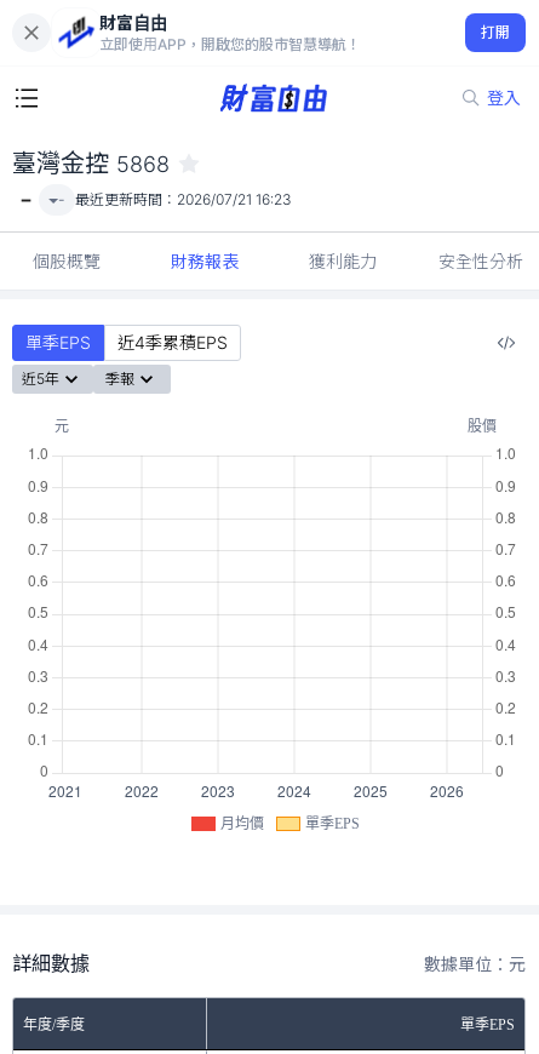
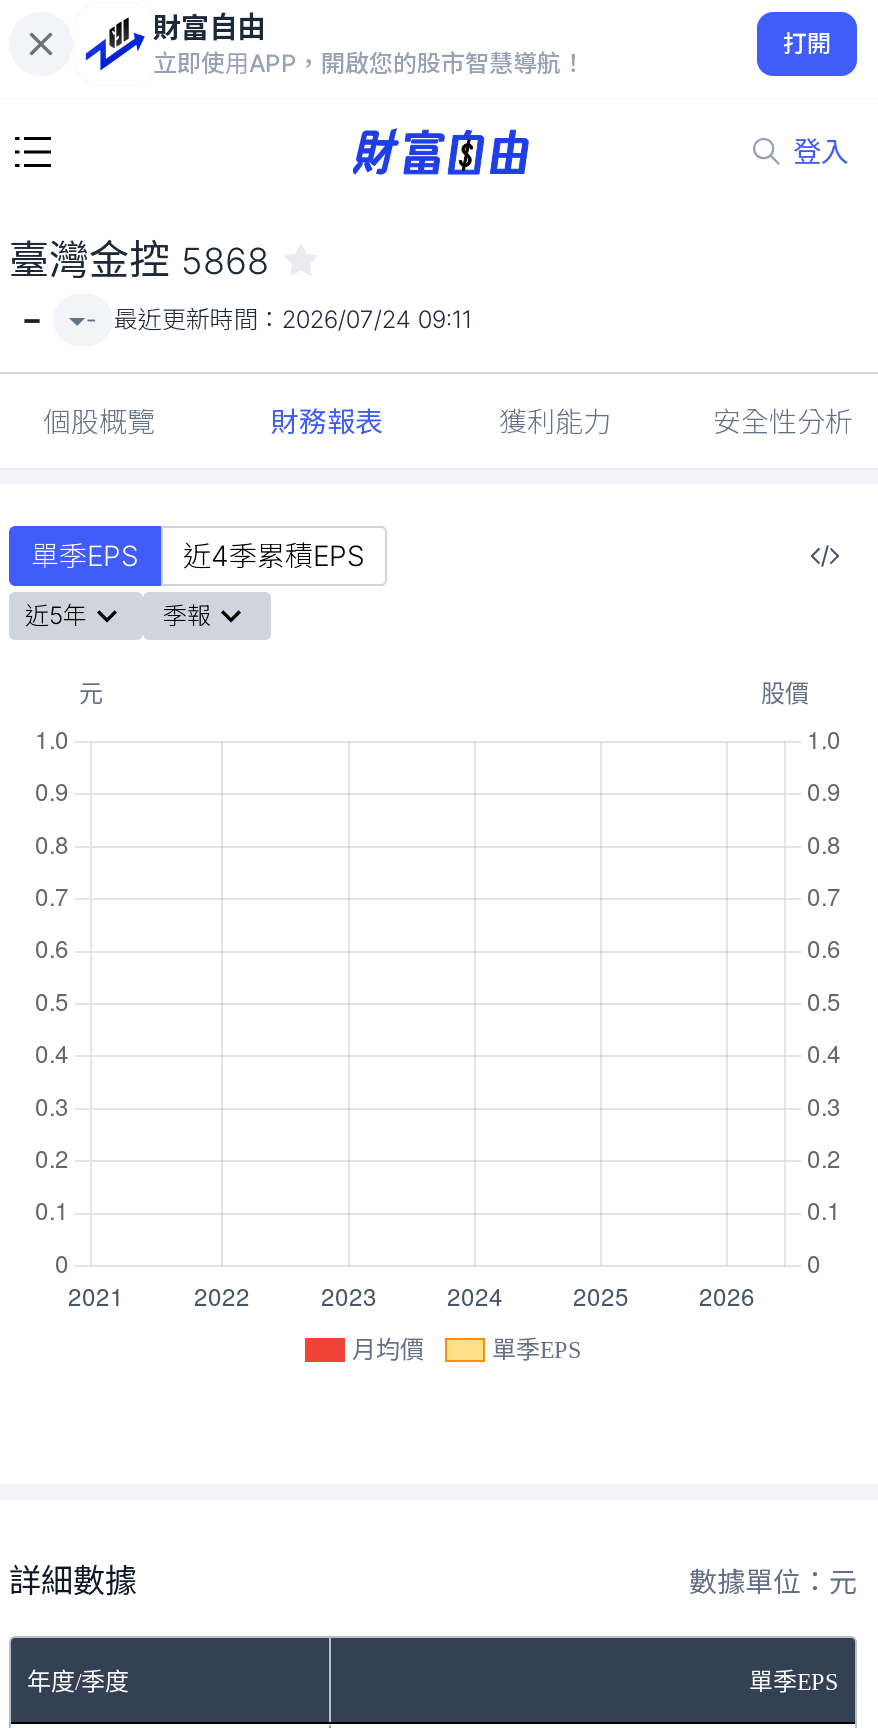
[59,190,292,208] - 最近更新時間：2026/07/21 16:23 -> [86,304,472,334] - 最近更新時間：2026/07/24 09:11

